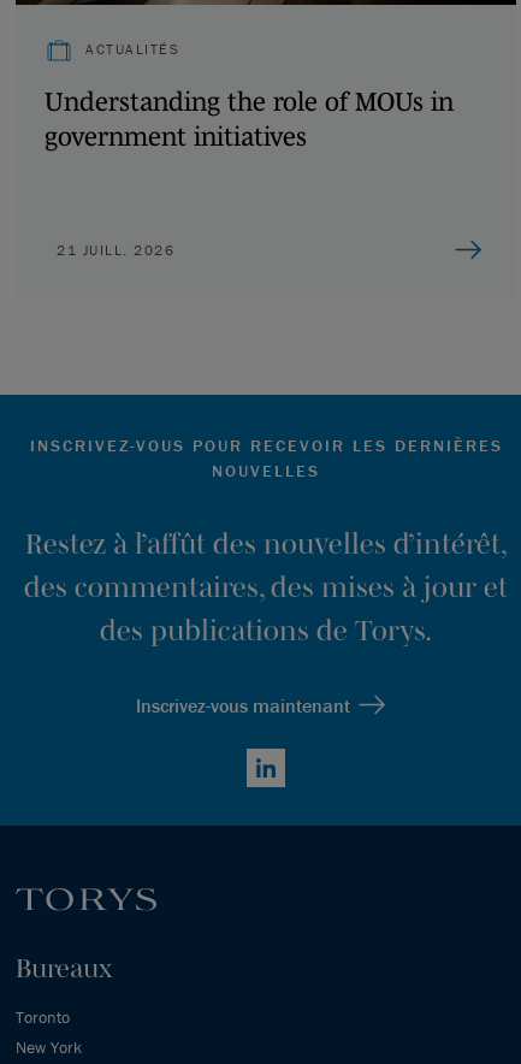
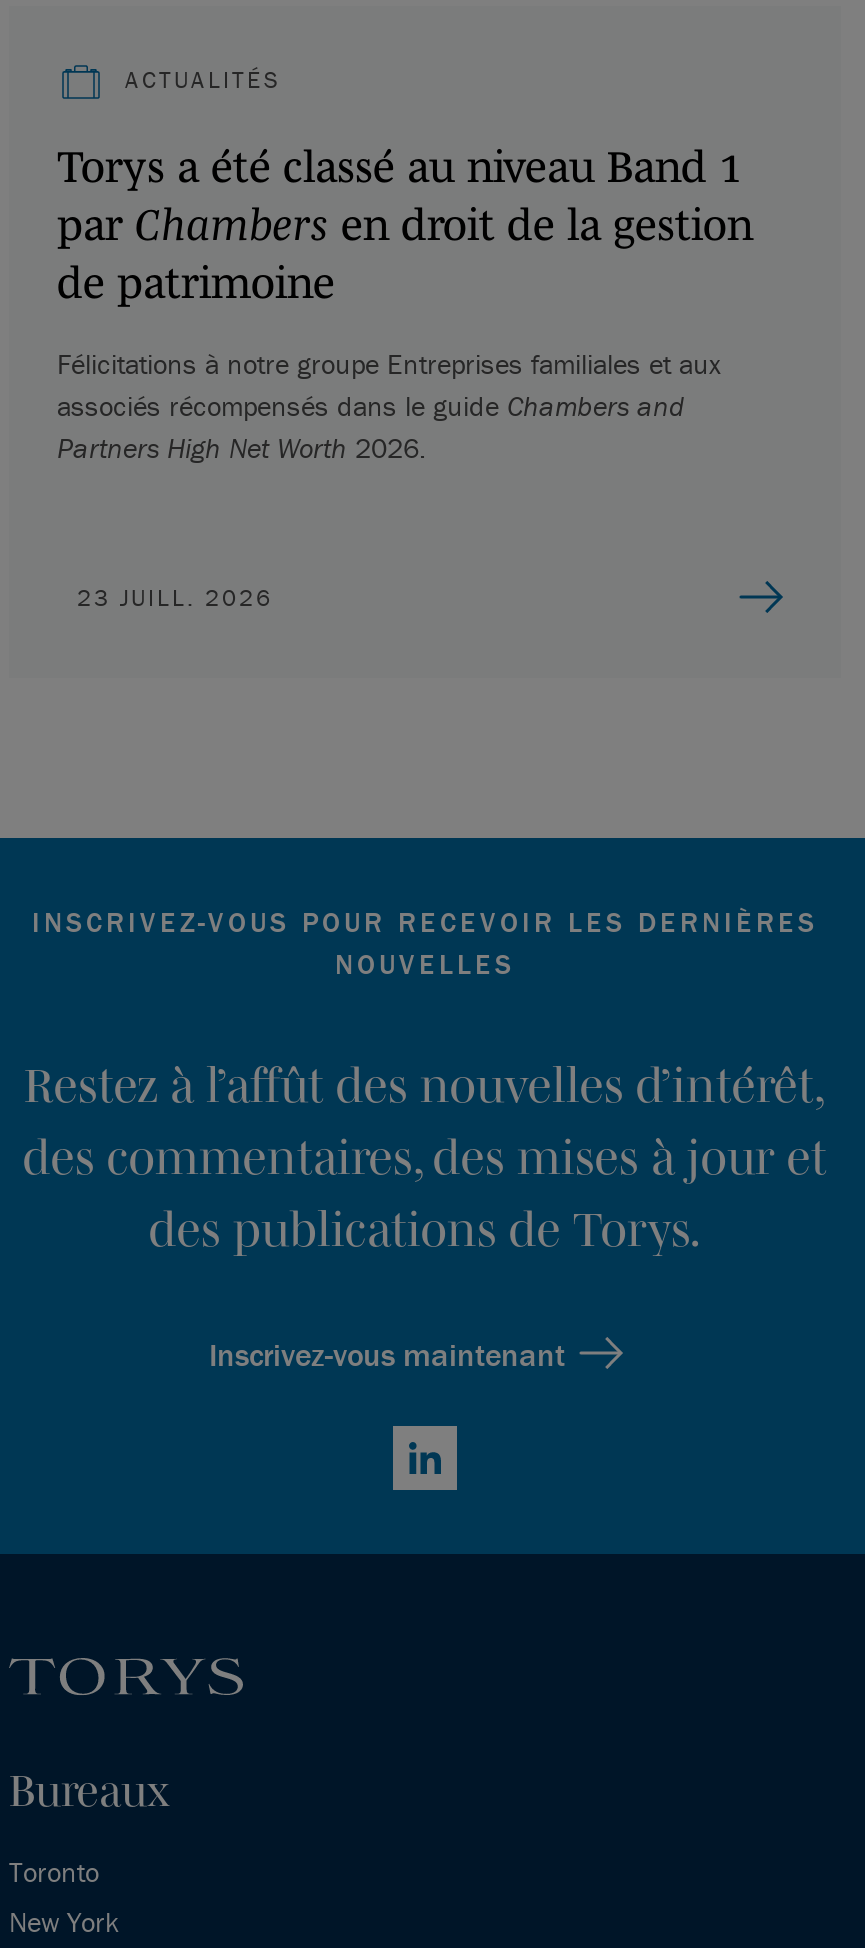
[45,86,454,150] Understanding the role of MOUs in | government initiatives -> [57,141,753,465] Torys a été classé au niveau Band 1 | par Chambers en droit de la gestion | de patrimoine | Félicitations à notre groupe Entreprises familiales et aux | associés récompensés dans le guide Chambers and | Partners High Net Worth 2026.
[57,240,174,258] 21 JUILL. 2026 -> [77,581,273,611] 23 JUILL. 2026

